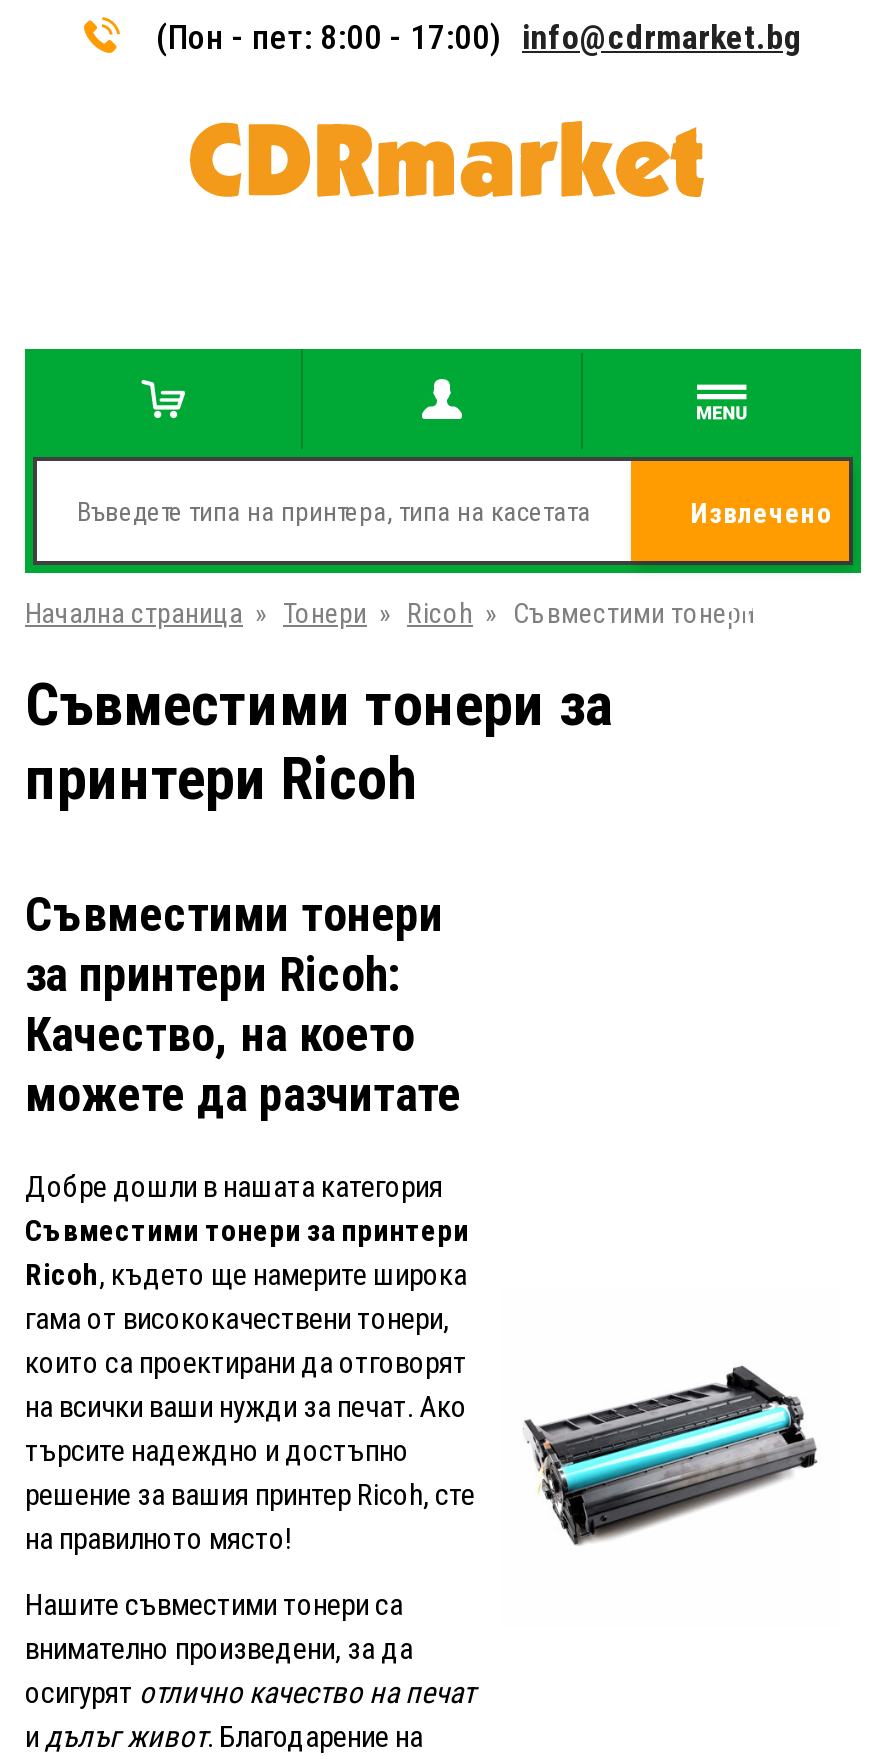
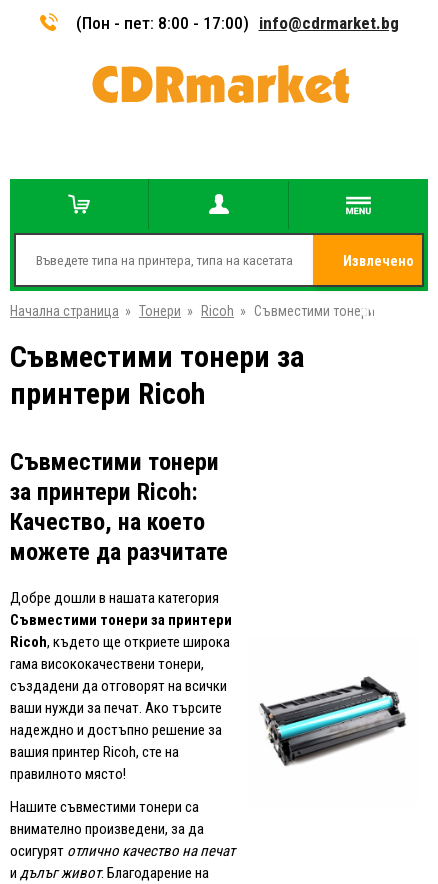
[25,1257,817,1557] [image] | Ricoh, където ще намерите широка | гама от висококачествени тонери, | които са проектирани да отговорят | на всички ваши нужди за печат. Ако | търсите надеждно и достъпно | решение за вашия принтер Ricoh, сте | на правилното място! -> [10,633,406,783] [image] | Ricoh, където ще откриете широка | гама висококачествени тонери, | създадени да отговорят на всички | ваши нужди за печат. Ако търсите | надеждно и достъпно решение за | вашия принтер Ricoh, сте на | правилното място!

